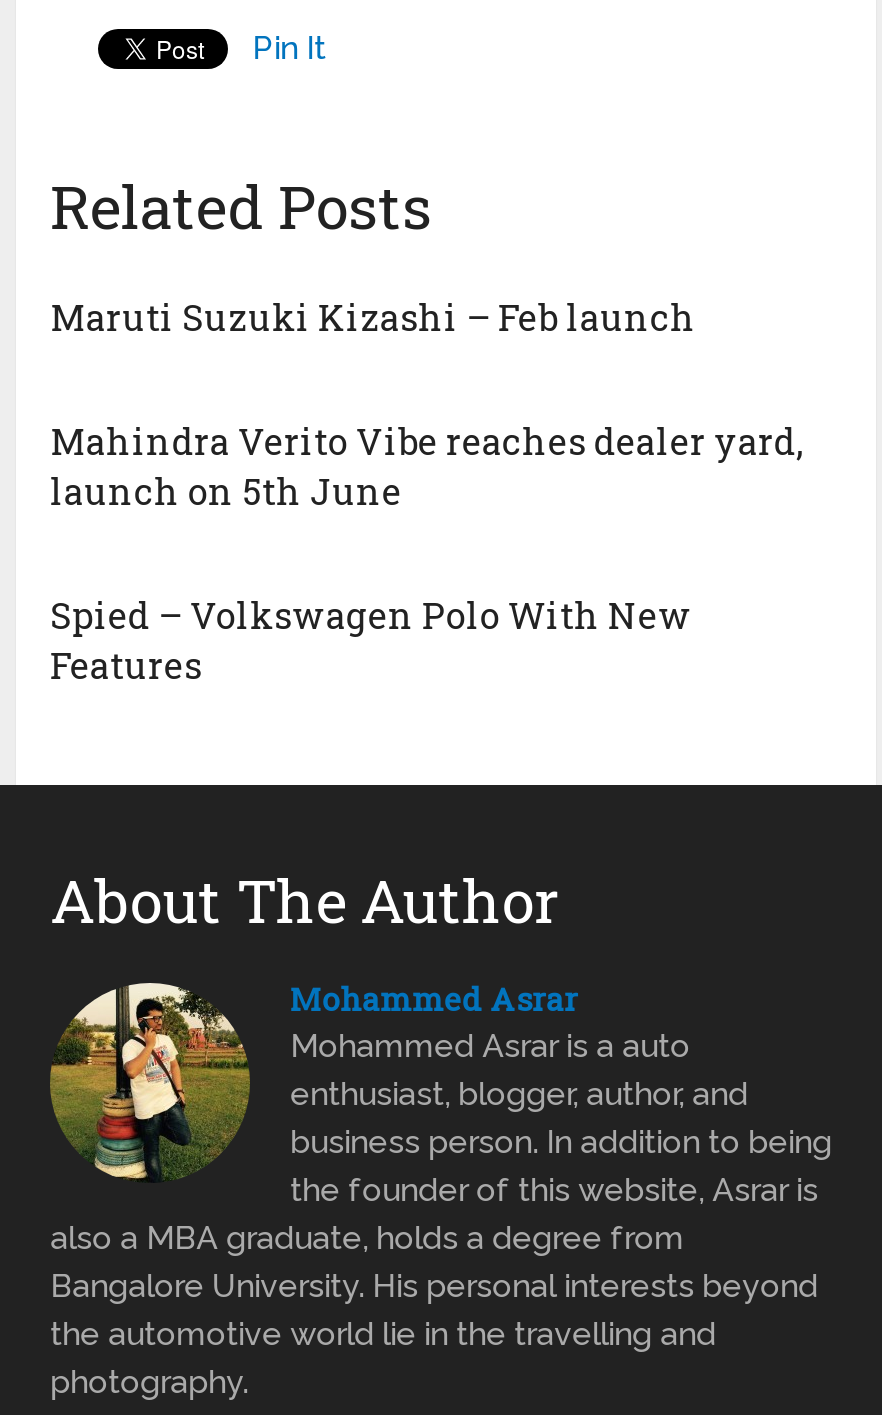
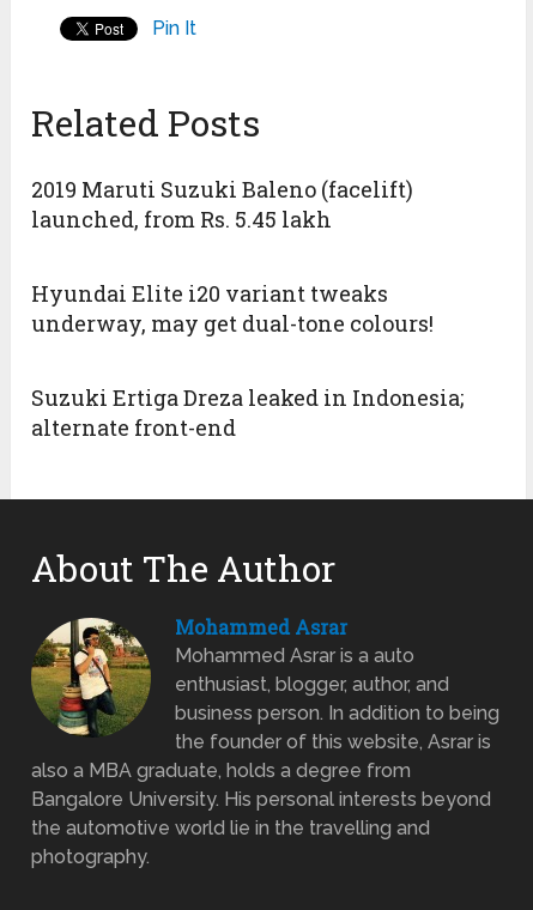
[50,293,696,341] Maruti Suzuki Kizashi – Feb launch -> [31,175,413,233] 2019 Maruti Suzuki Baleno (facelift) | launched, from Rs. 5.45 lakh
[50,417,804,515] Mahindra Verito Vibe reaches dealer yard, | launch on 5th June -> [31,279,434,338] Hyundai Elite i20 variant tweaks | underway, may get dual-tone colours!
[50,591,692,689] Spied – Volkswagen Polo With New | Features -> [31,383,464,442] Suzuki Ertiga Dreza leaked in Indonesia; | alternate front-end

